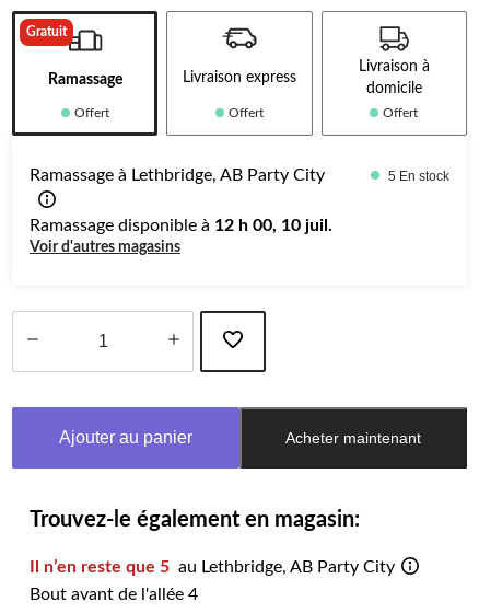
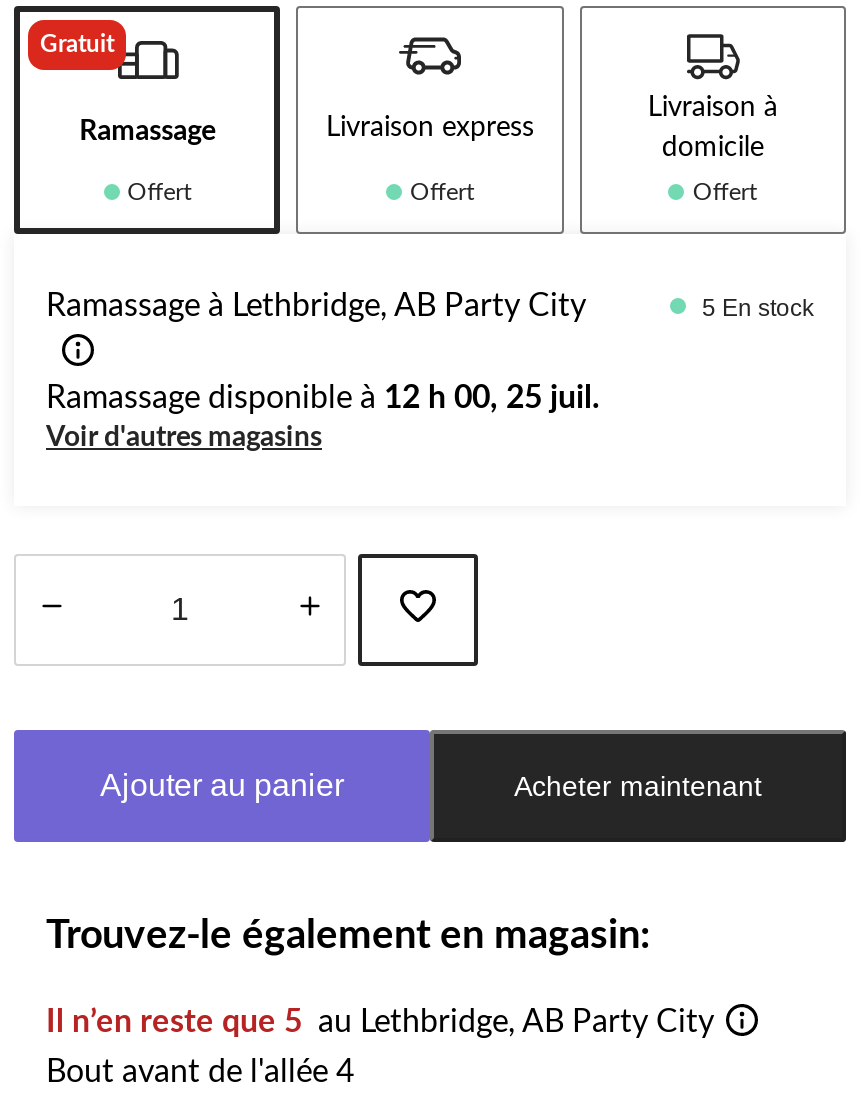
[30,217,332,234] Ramassage disponible à 12 h 00, 10 juil. -> [46,382,600,414] Ramassage disponible à 12 h 00, 25 juil.

